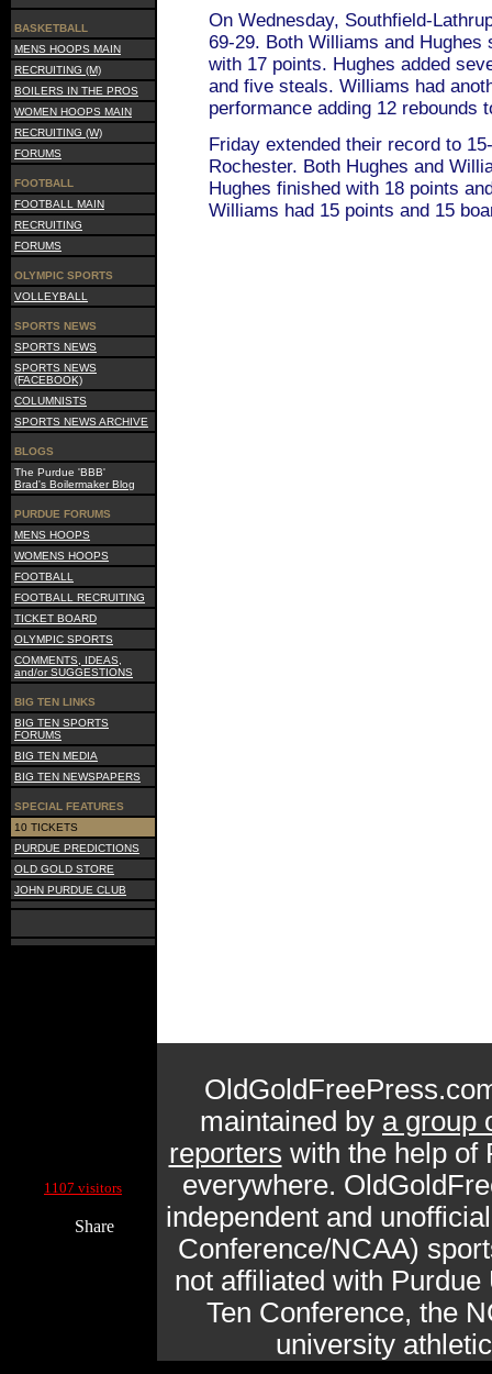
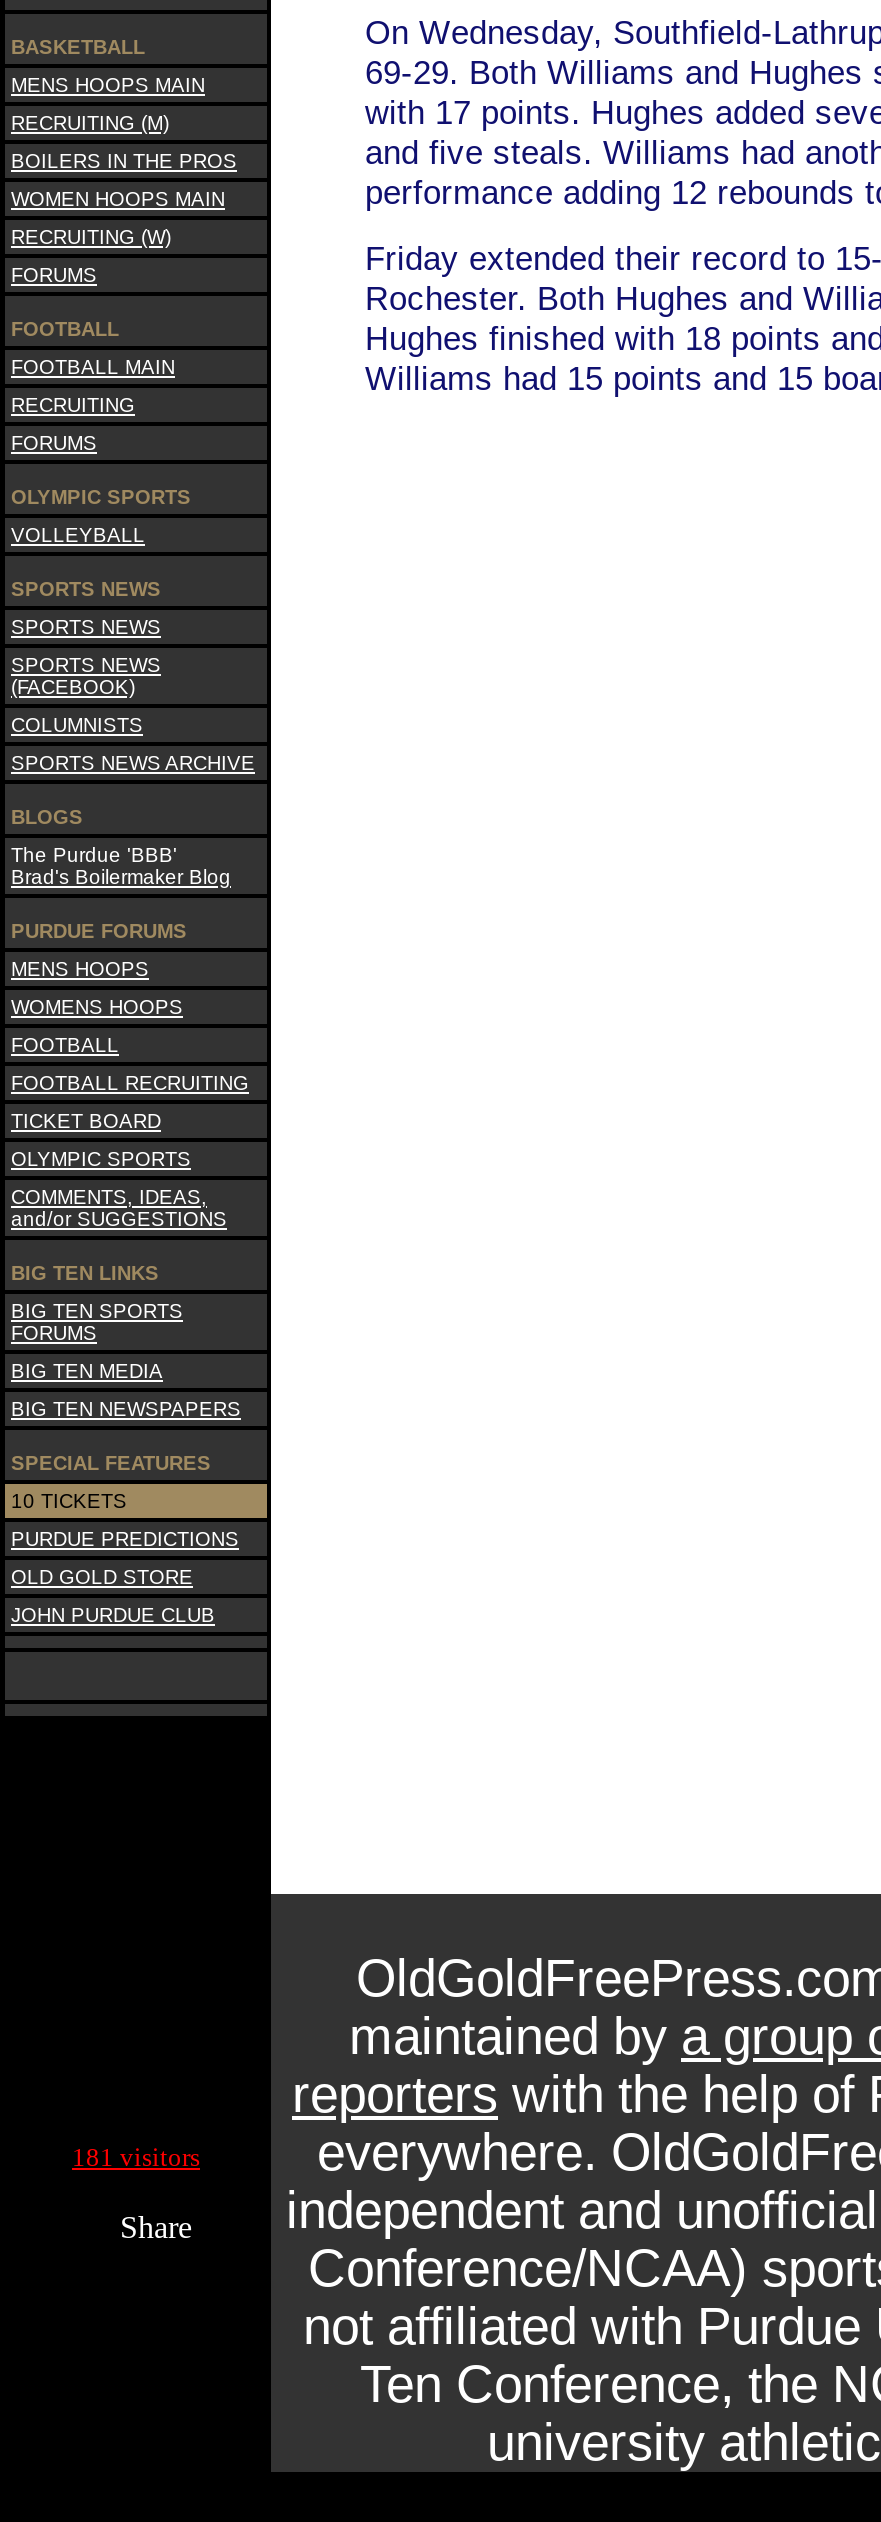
[44,1179,122,1196] 1107 visitors -> [72,2142,200,2172] 181 visitors

